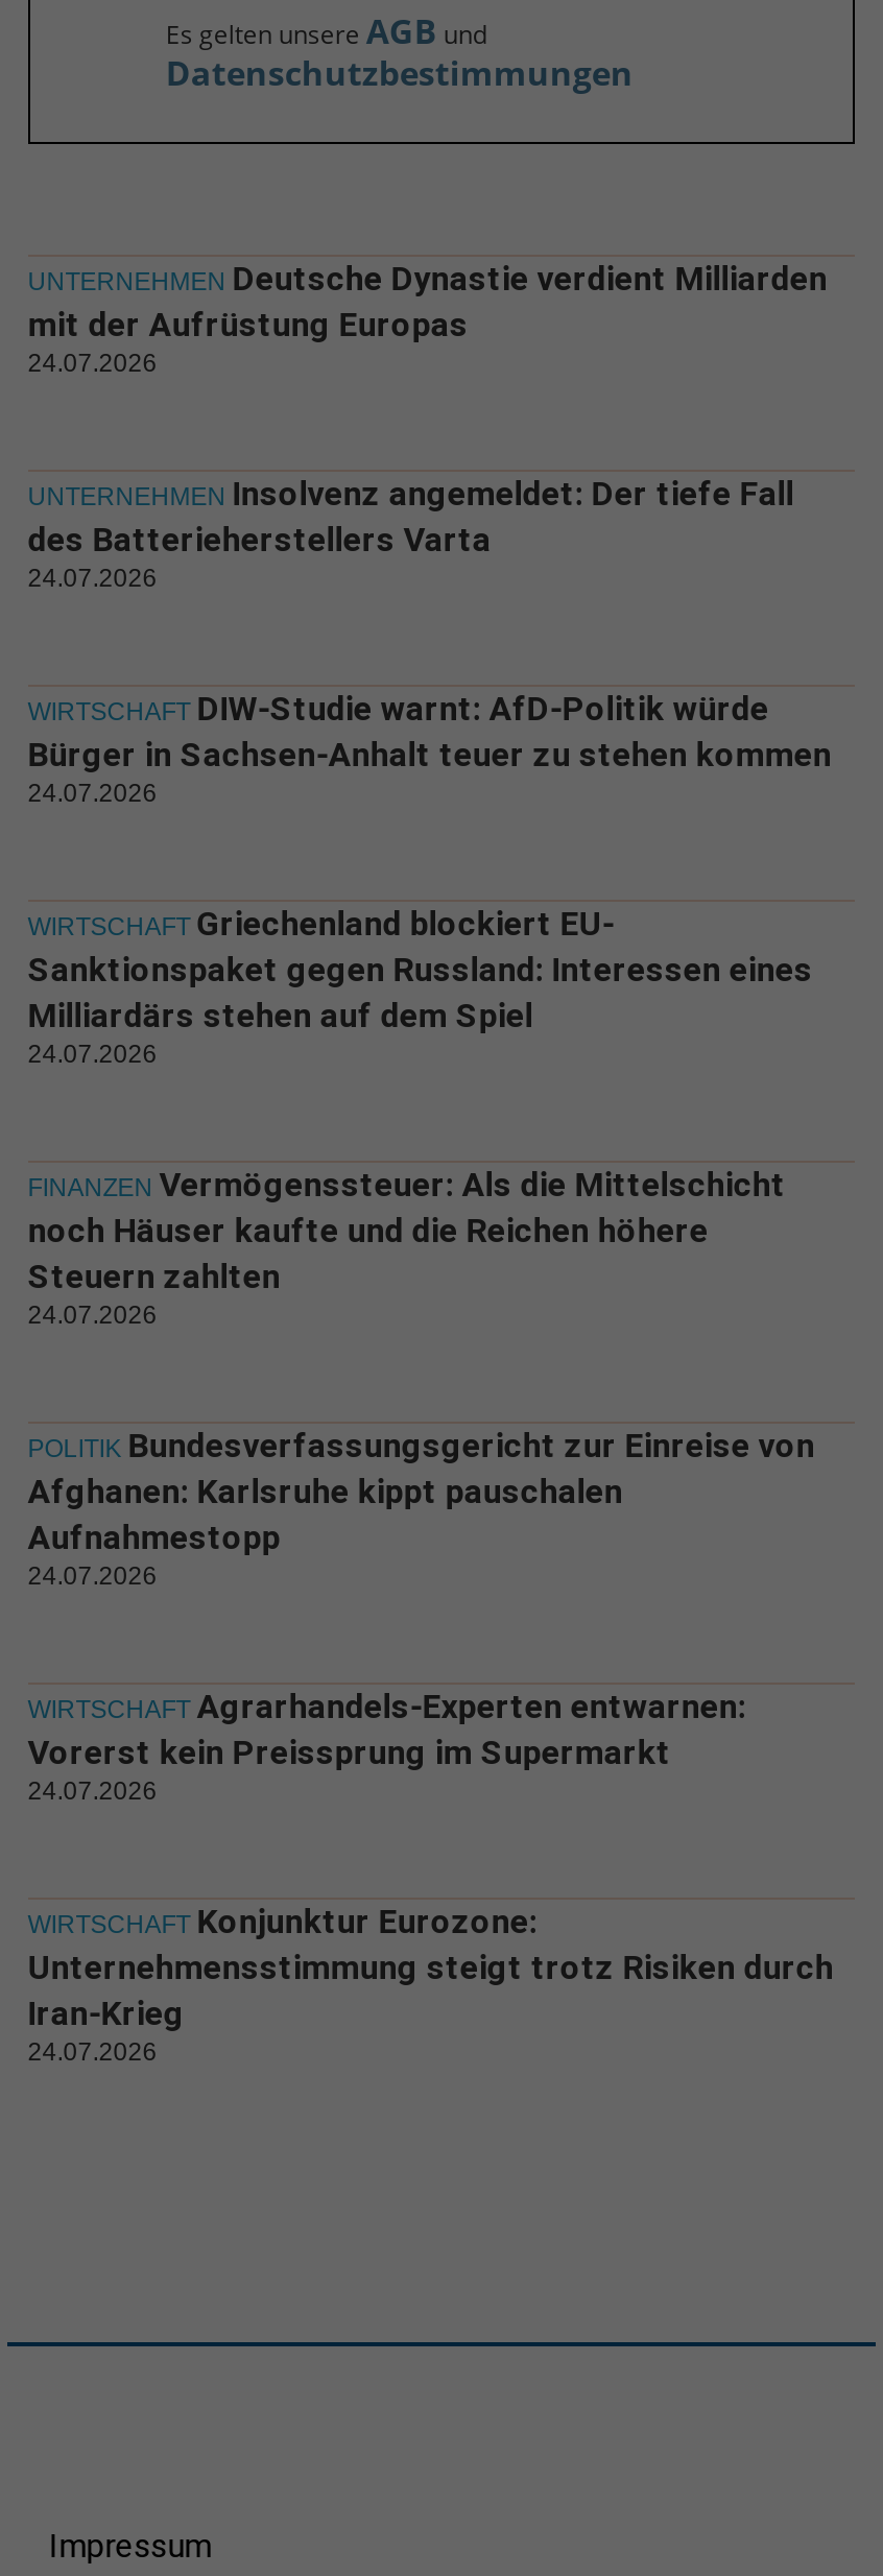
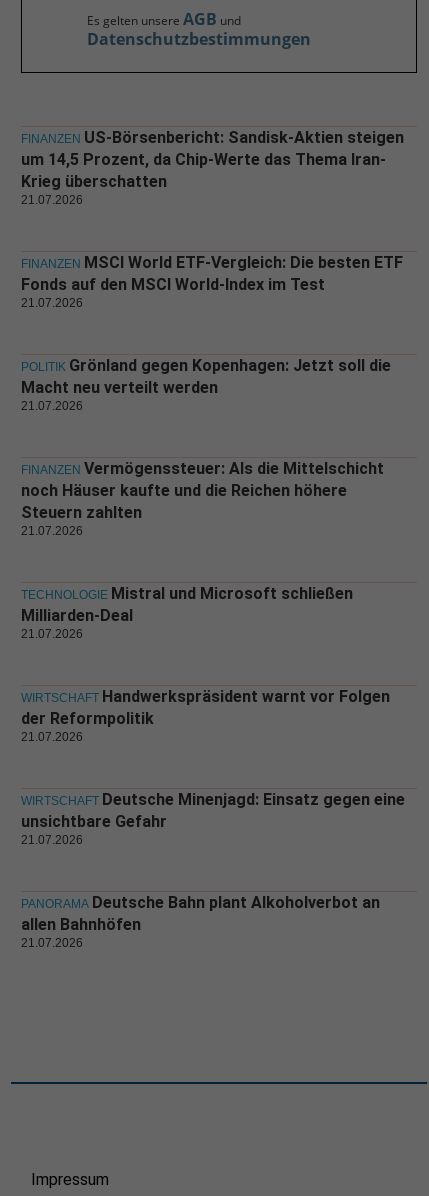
[28,259,831,1069] UNTERNEHMEN Deutsche Dynastie verdient Milliarden | mit der Aufrüstung Europas | 24.07.2026 | UNTERNEHMEN Insolvenz angemeldet: Der tiefe Fall | des Batterieherstellers Varta | 24.07.2026 | WIRTSCHAFT DIW-Studie warnt: AfD-Politik würde | Bürger in Sachsen-Anhalt teuer zu stehen kommen | 24.07.2026 | WIRTSCHAFT Griechenland blockiert EU- | Sanktionspaket gegen Russland: Interessen eines | Milliardärs stehen auf dem Spiel | 24.07.2026 -> [21,128,404,413] FINANZEN US-Börsenbericht: Sandisk-Aktien steigen | um 14,5 Prozent, da Chip-Werte das Thema Iran- | Krieg überschatten | 21.07.2026 | FINANZEN MSCI World ETF-Vergleich: Die besten ETF | Fonds auf den MSCI World-Index im Test | 21.07.2026 | POLITIK Grönland gegen Kopenhagen: Jetzt soll die | Macht neu verteilt werden | 21.07.2026
moved [28,1165,785,1297] -> [21,459,384,522]: FINANZEN Vermögenssteuer: Als die Mittelschicht | noch Häuser kaufte und die Reichen höhere | Steuern zahlten
[28,1301,833,2067] 24.07.2026 | POLITIK Bundesverfassungsgericht zur Einreise von | Afghanen: Karlsruhe kippt pauschalen | Aufnahmestopp | 24.07.2026 | WIRTSCHAFT Agrarhandels-Experten entwarnen: | Vorerst kein Preissprung im Supermarkt | 24.07.2026 | WIRTSCHAFT Konjunktur Eurozone: | Unternehmensstimmung steigt trotz Risiken durch | Iran-Krieg | 24.07.2026 -> [21,524,405,950] 21.07.2026 | TECHNOLOGIE Mistral und Microsoft schließen | Milliarden-Deal | 21.07.2026 | WIRTSCHAFT Handwerkspräsident warnt vor Folgen | der Reformpolitik | 21.07.2026 | WIRTSCHAFT Deutsche Minenjagd: Einsatz gegen eine | unsichtbare Gefahr | 21.07.2026 | PANORAMA Deutsche Bahn plant Alkoholverbot an | allen Bahnhöfen | 21.07.2026

